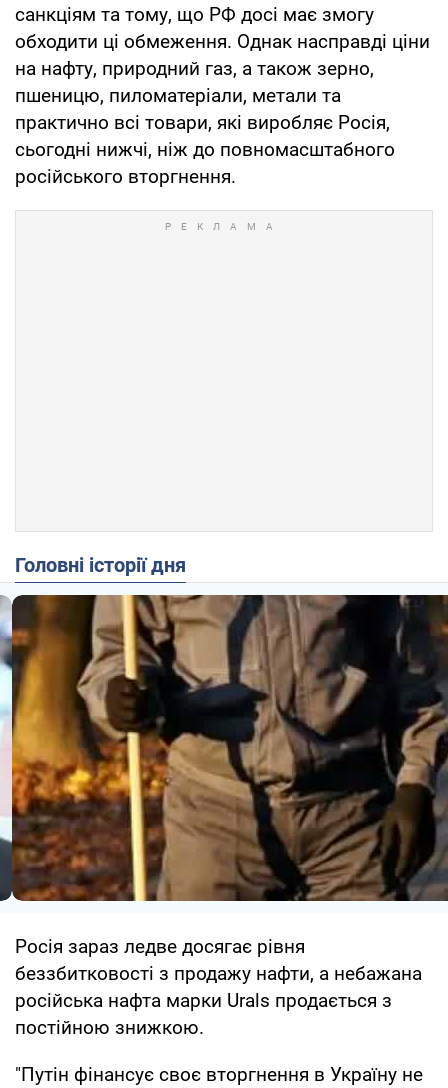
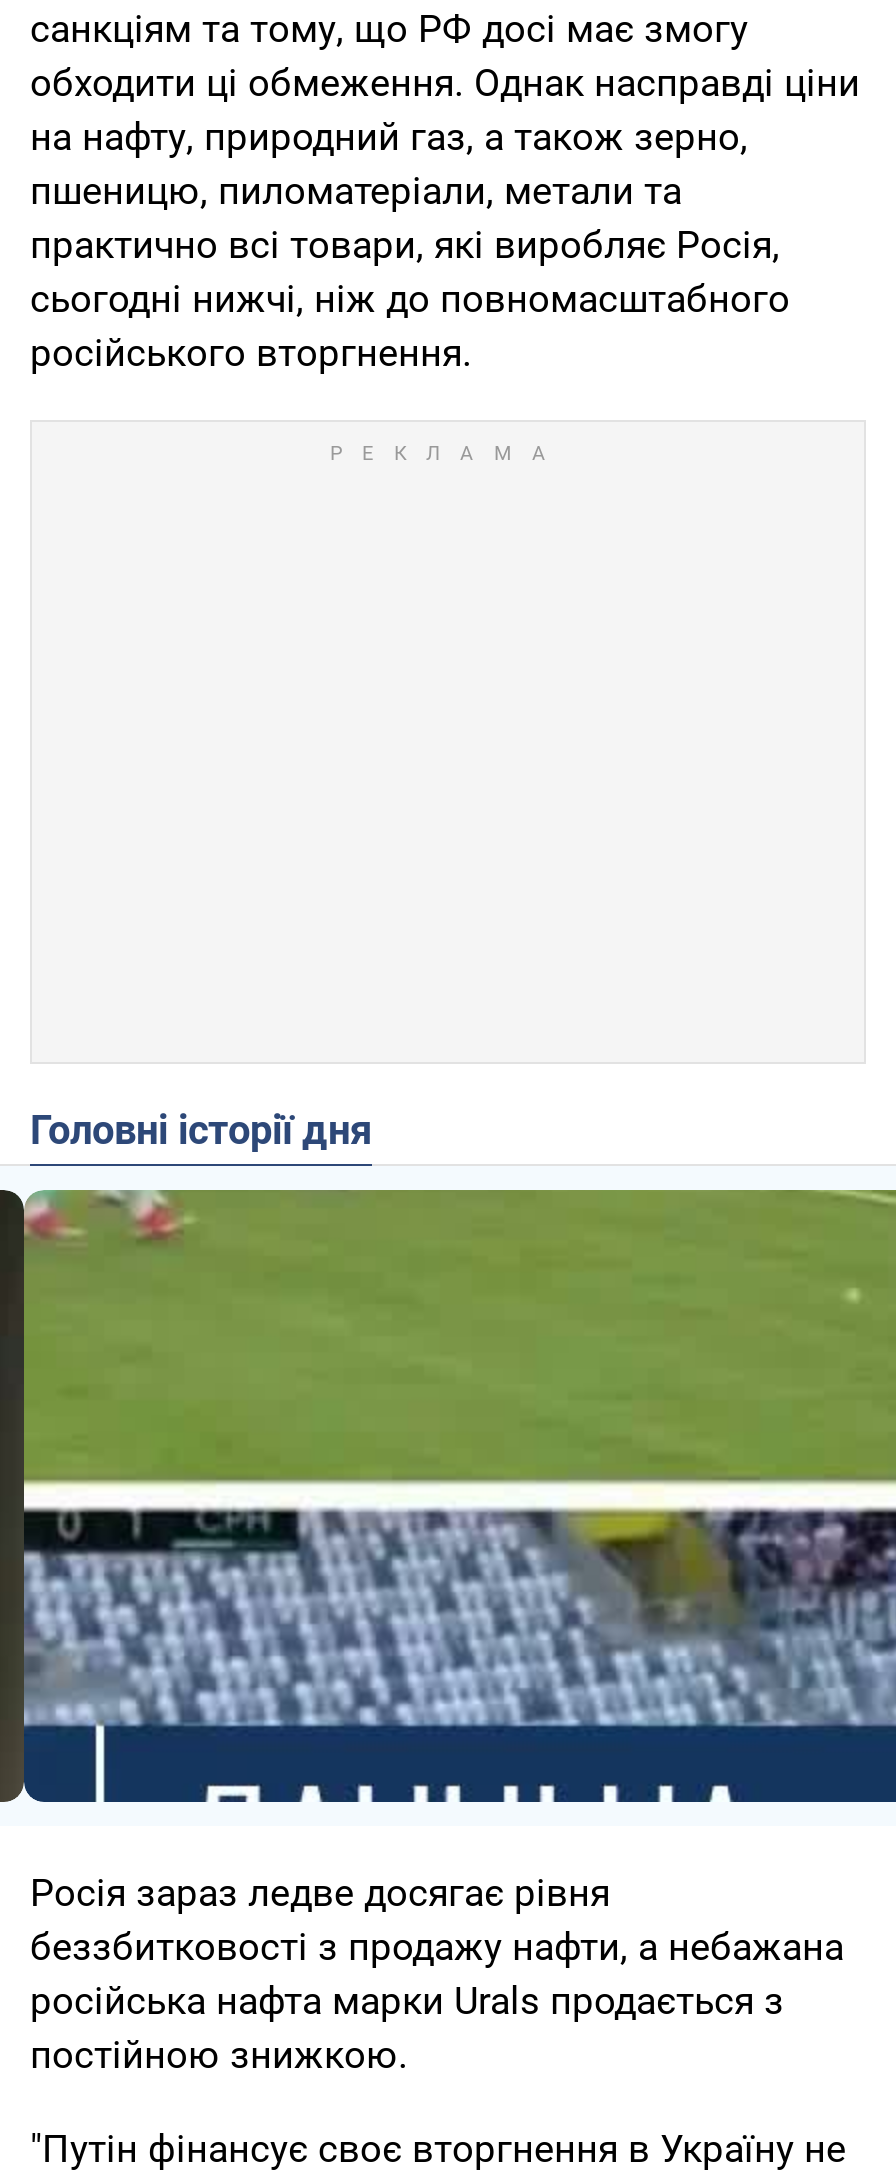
[3,594,445,902] [image] -> [6,1188,890,1804] [image]

